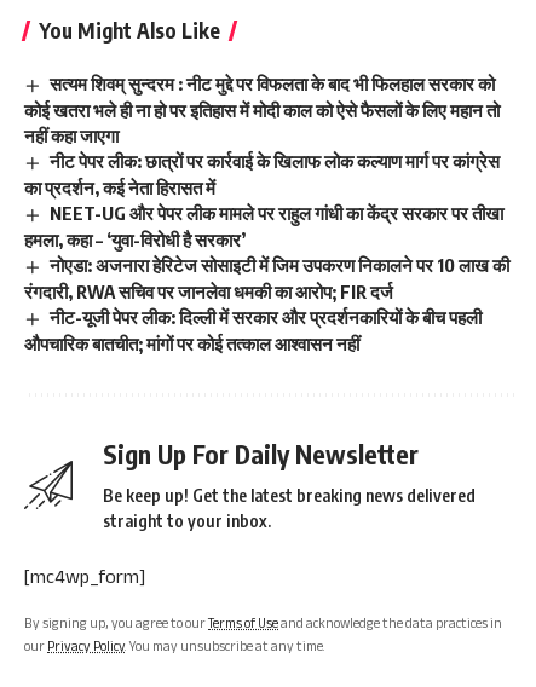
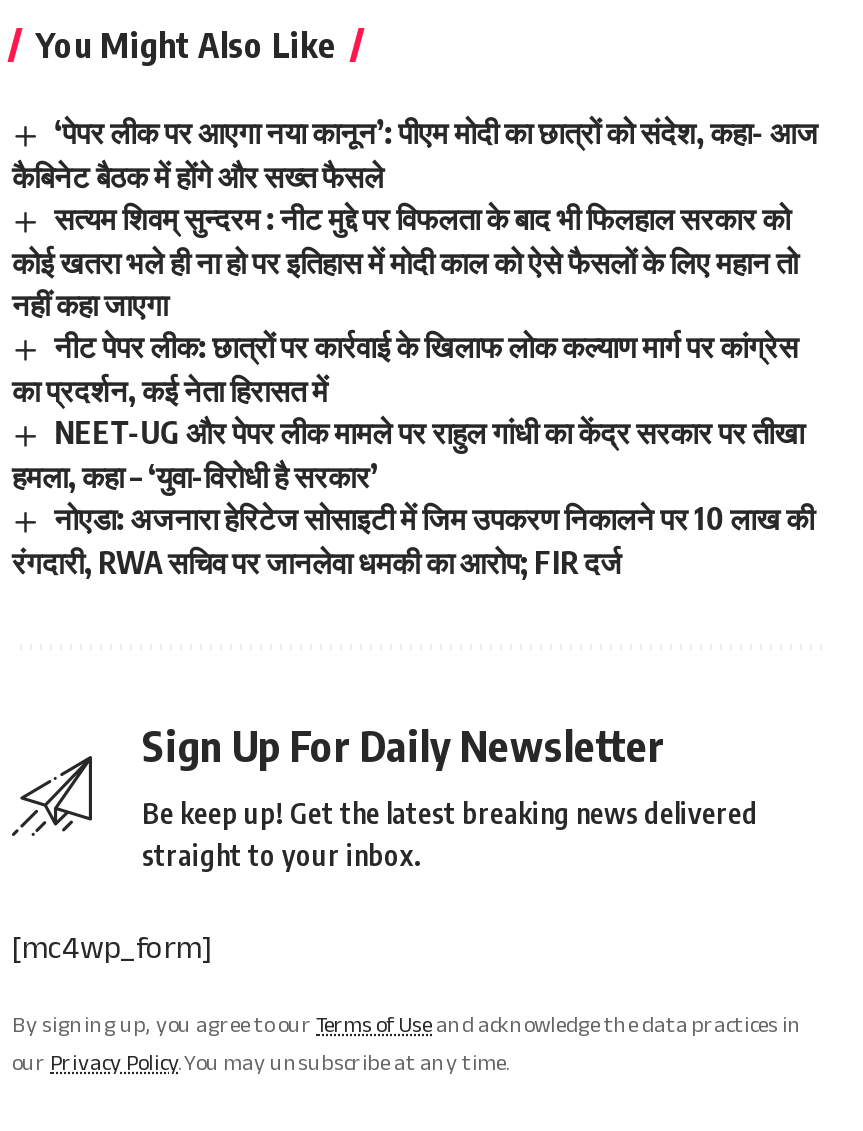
none -> [12,115,818,195] ‘पेपर लीक पर आएगा नया कानून’: पीएम मोदी का छात्रों को संदेश, कहा- आज | कैबिनेट बैठक में होंगे और सख्त फैसले
moved [24,73,510,302] -> [12,201,814,580]: सत्यम शिवम् सुन्दरम : नीट मुद्दे पर विफलता के बाद भी फिलहाल सरकार को | कोई खतरा भले ही ना हो पर इतिहास में मोदी काल को ऐसे फैसलों के लिए महान तो | नहीं कहा जाएगा | ... | नोएडा: अजनारा हेरिटेज सोसाइटी में जिम उपकरण निकालने पर 10 लाख की | रंगदारी, RWA सचिव पर जानलेवा धमकी का आरोप; FIR दर्ज
[24,306,482,354] नीट-यूजी पेपर लीक: दिल्ली में सरकार और प्रदर्शनकारियों के बीच पहली | औपचारिक बातचीत; मांगों पर कोई तत्काल आश्वासन नहीं -> none

